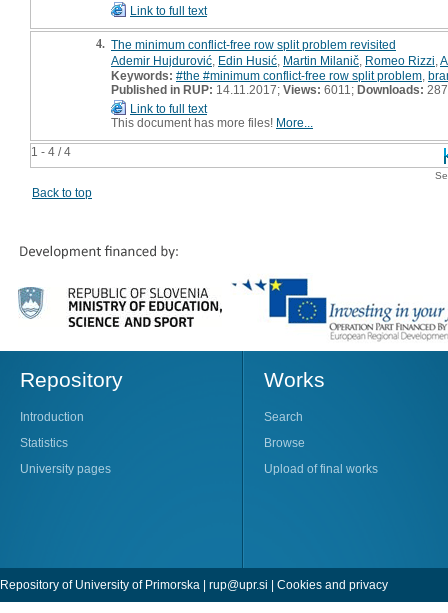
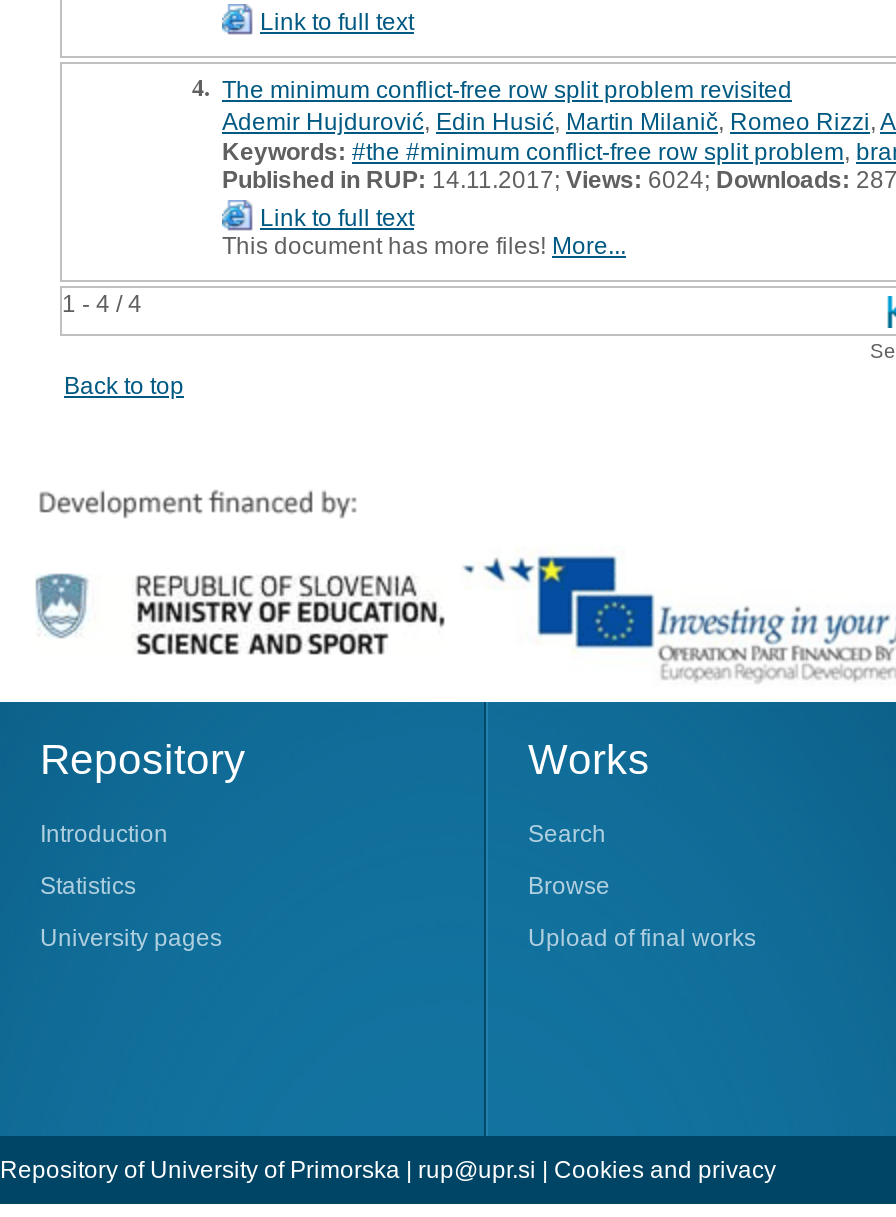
[111,82,448,96] Published in RUP:14.11.2017;Views:6011;Downloads: 287 -> [222,165,896,193] Published in RUP:14.11.2017;Views:6024;Downloads: 287

